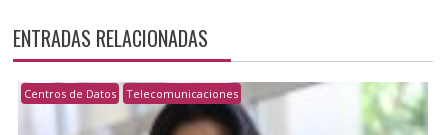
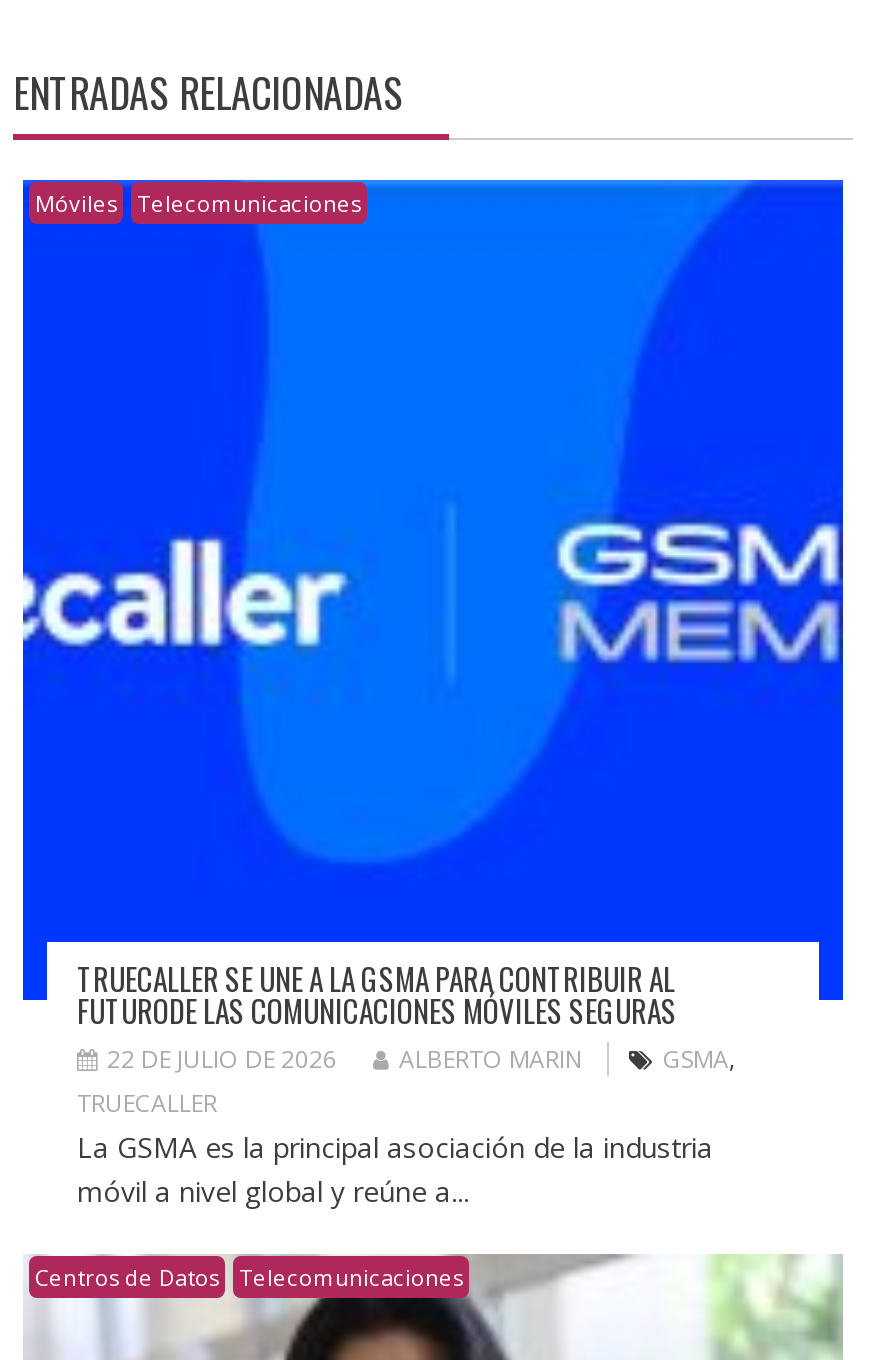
none -> [21,177,845,1001] [image] | Móviles | Telecomunicaciones
none -> [77,956,735,1210] TRUECALLER SE UNE A LA GSMA PARA CONTRIBUIR AL | FUTURODE LAS COMUNICACIONES MÓVILES SEGURAS | 22 DE JULIO DE 2026 | ALBERTO MARIN | GSMA, | TRUECALLER | La GSMA es la principal asociación de la industria | móvil a nivel global y reúne a...

